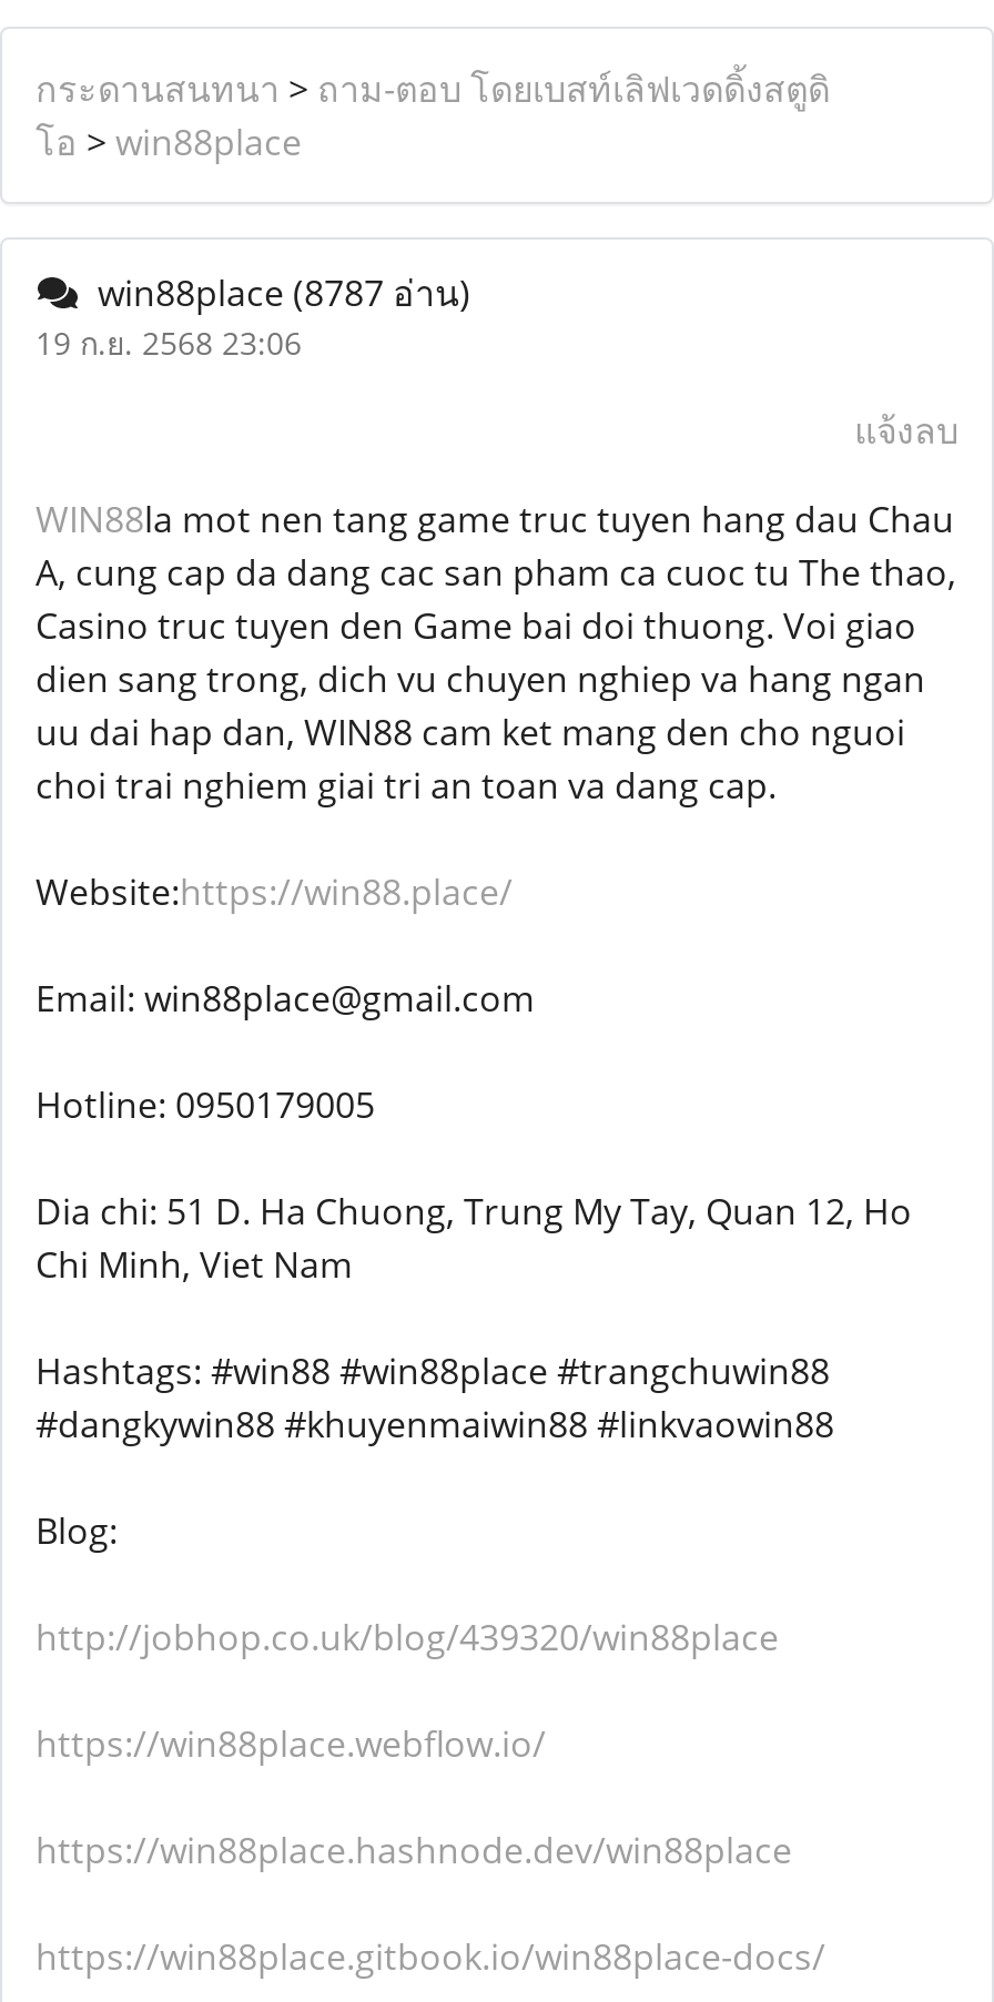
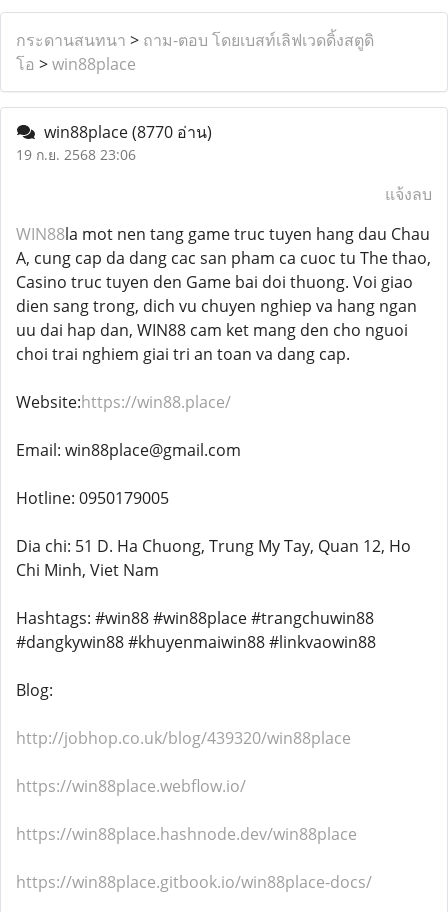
[80,268,470,317] win88place (8787 อ่าน) -> [36,121,212,143] win88place (8770 อ่าน)

